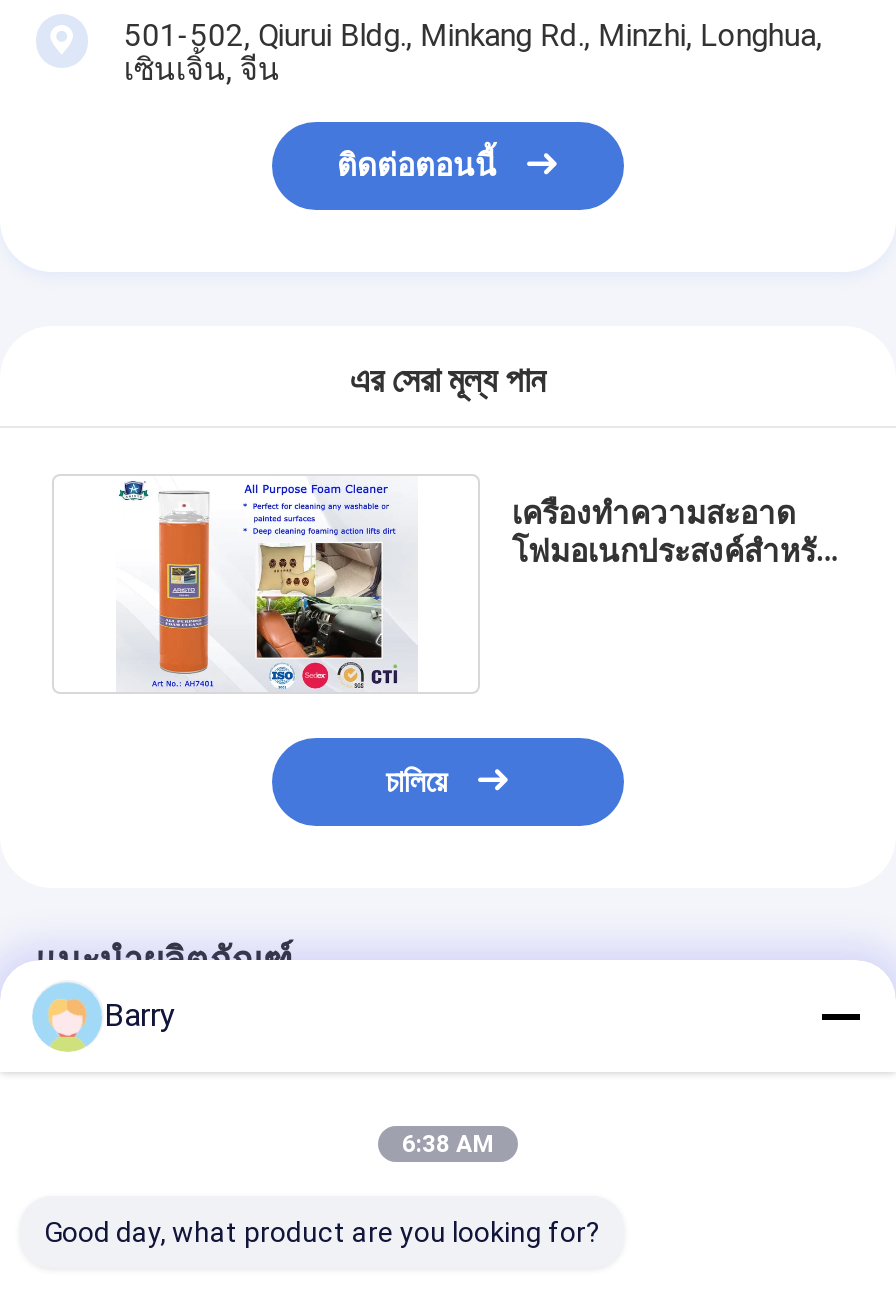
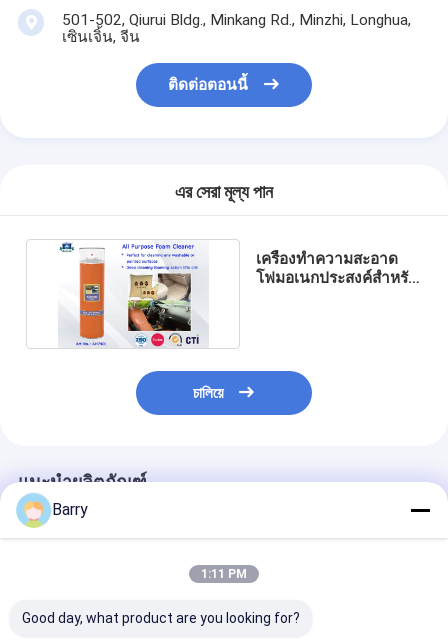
[402,1130,494,1158] 6:38 AM -> [201,567,247,581] 1:11 PM

